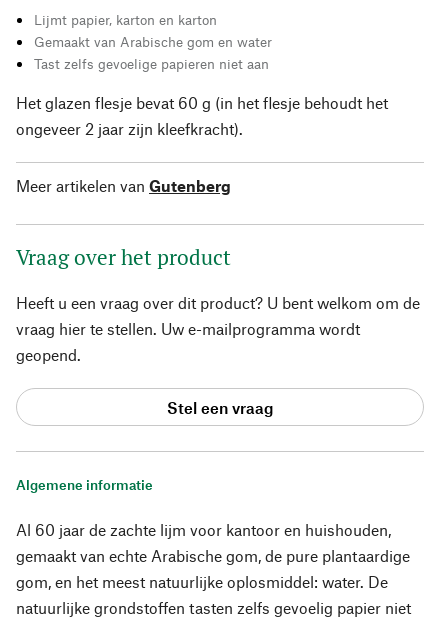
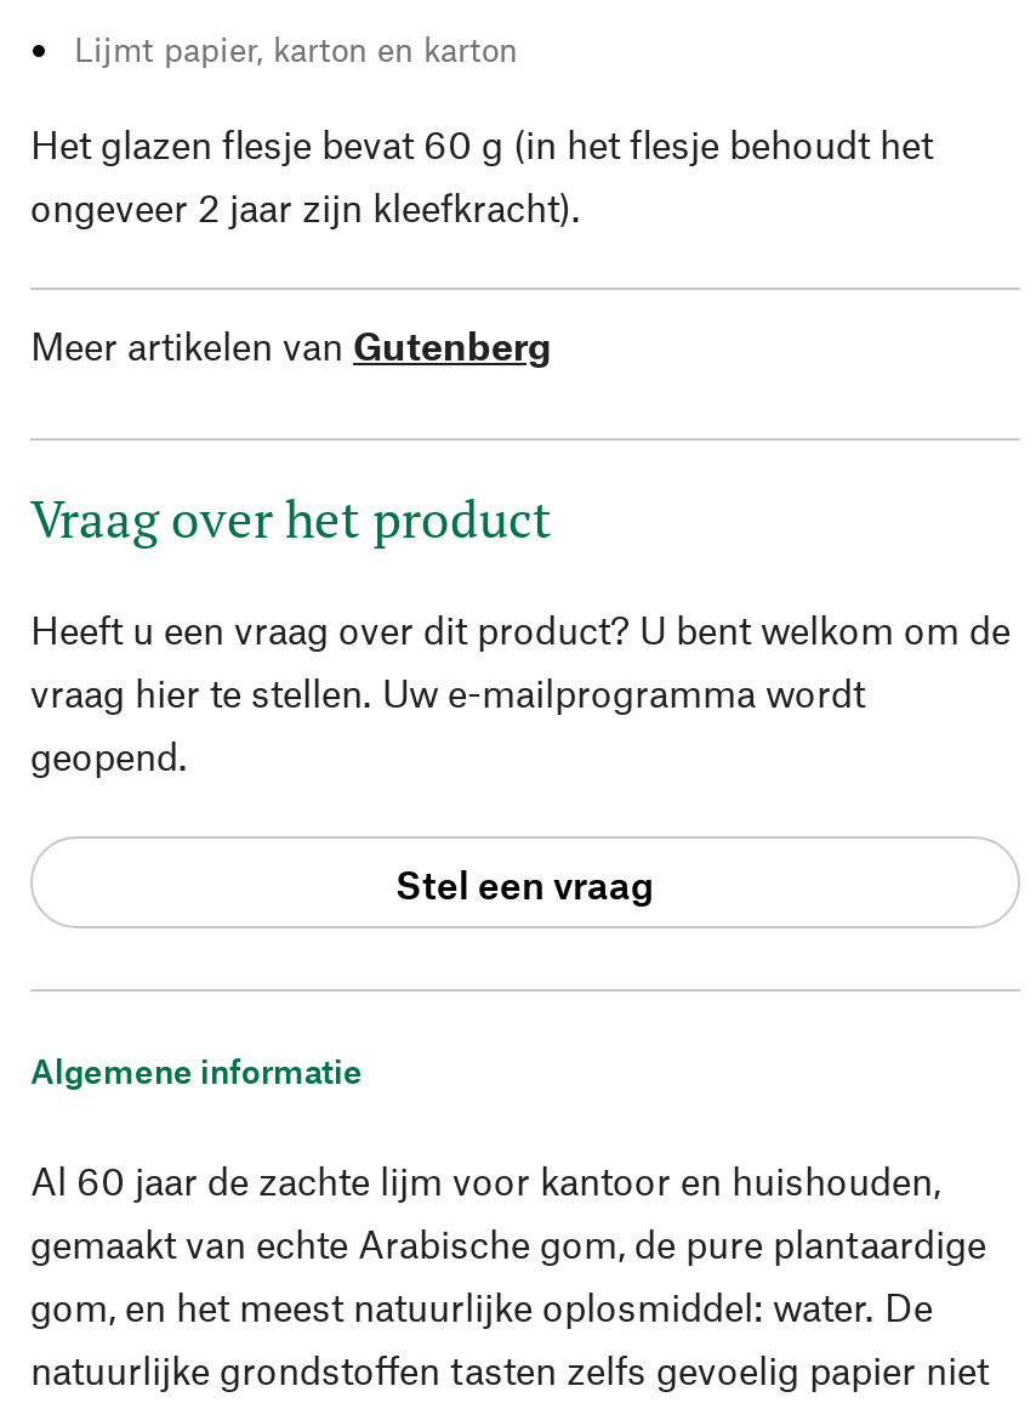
[34,33,272,72] Gemaakt van Arabische gom en water | Tast zelfs gevoelige papieren niet aan -> none

